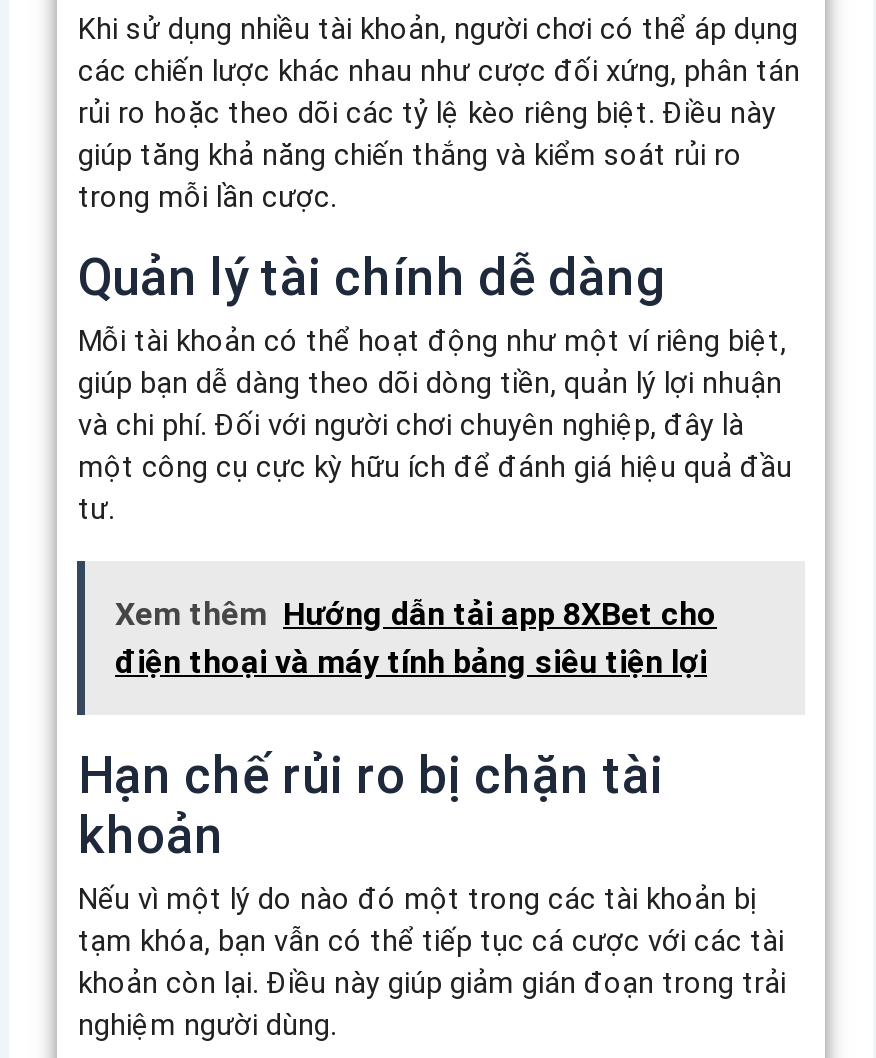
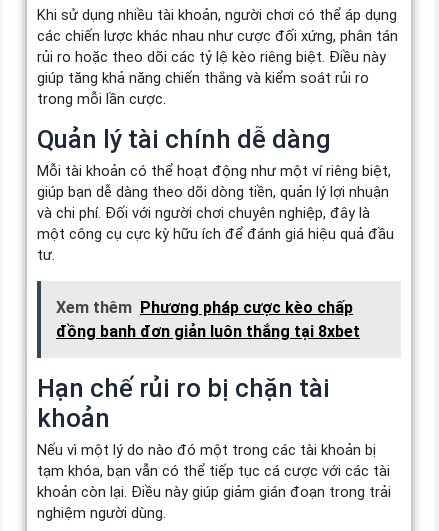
[115,594,717,680] Xem thêm Hướng dẫn tải app 8XBet cho | điện thoại và máy tính bảng siêu tiện lợi -> [56,298,360,341] Xem thêm Phương pháp cược kèo chấp | đồng banh đơn giản luôn thắng tại 8xbet

